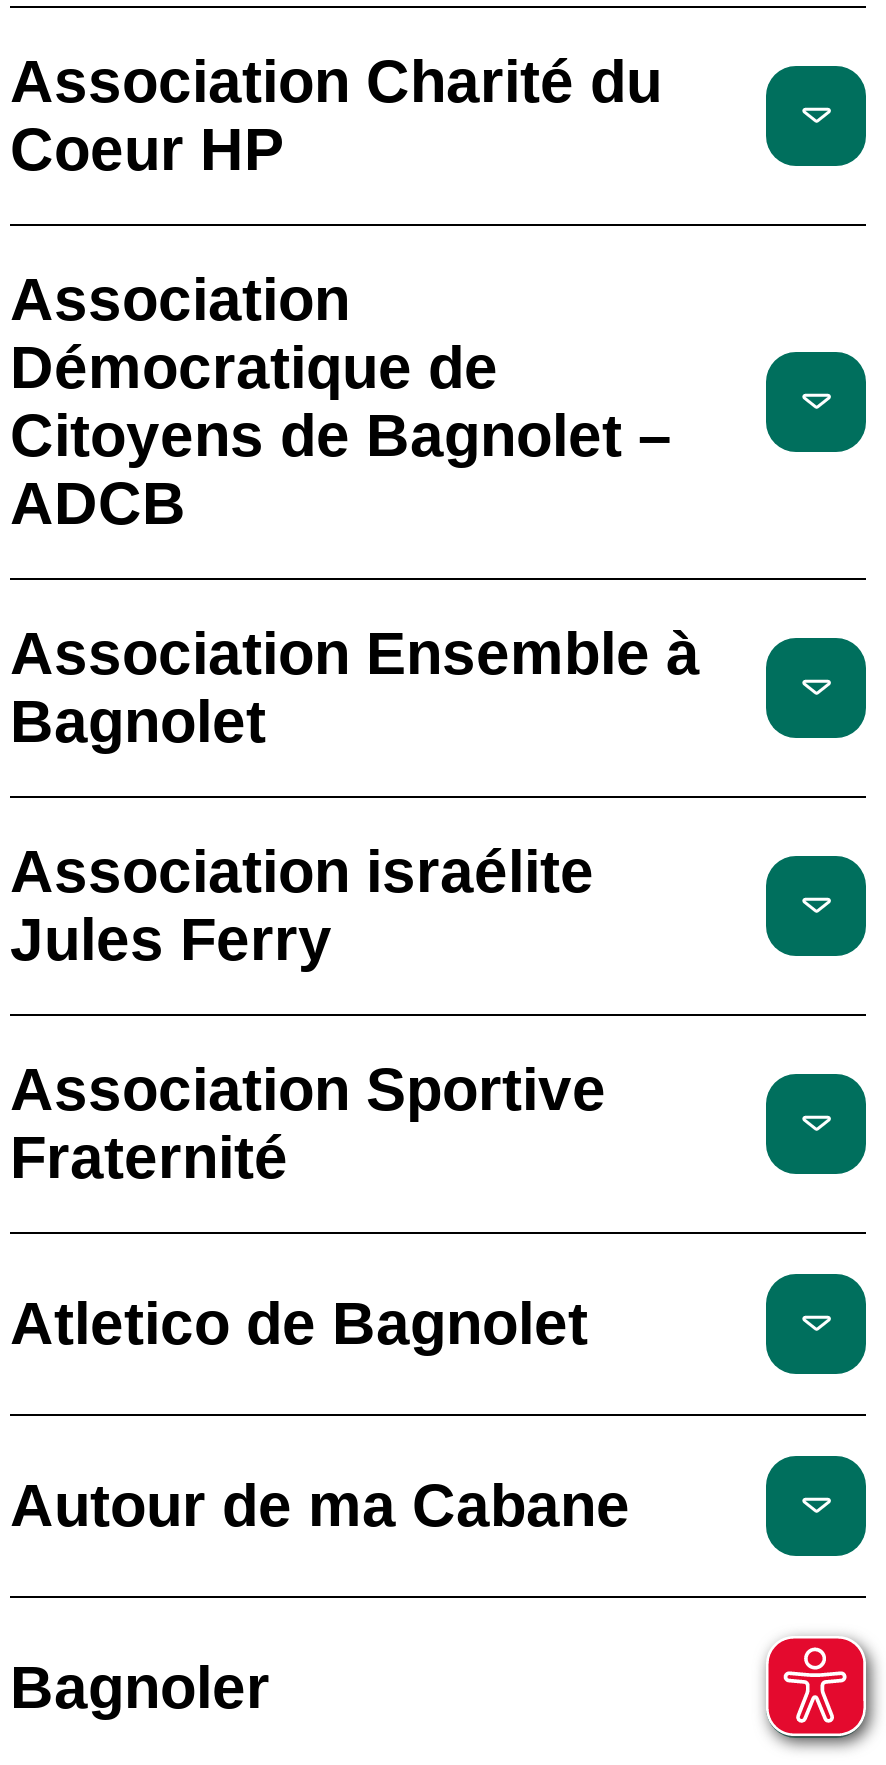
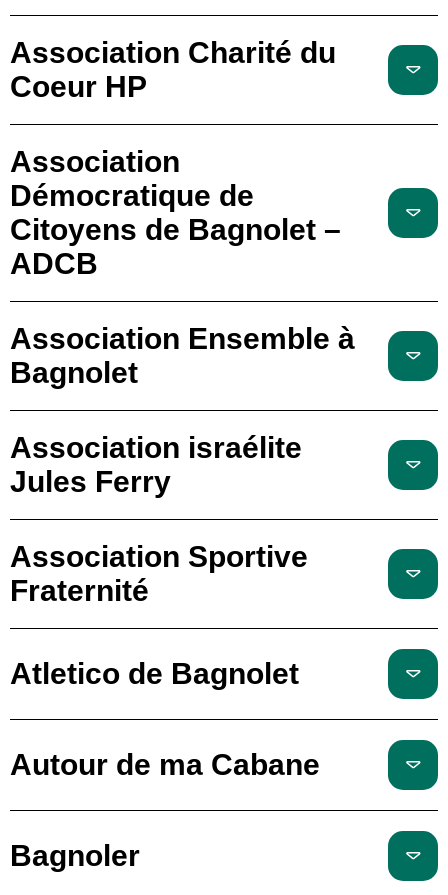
[766,1636,878,1750] [image] -> [387,830,443,886] [image]

